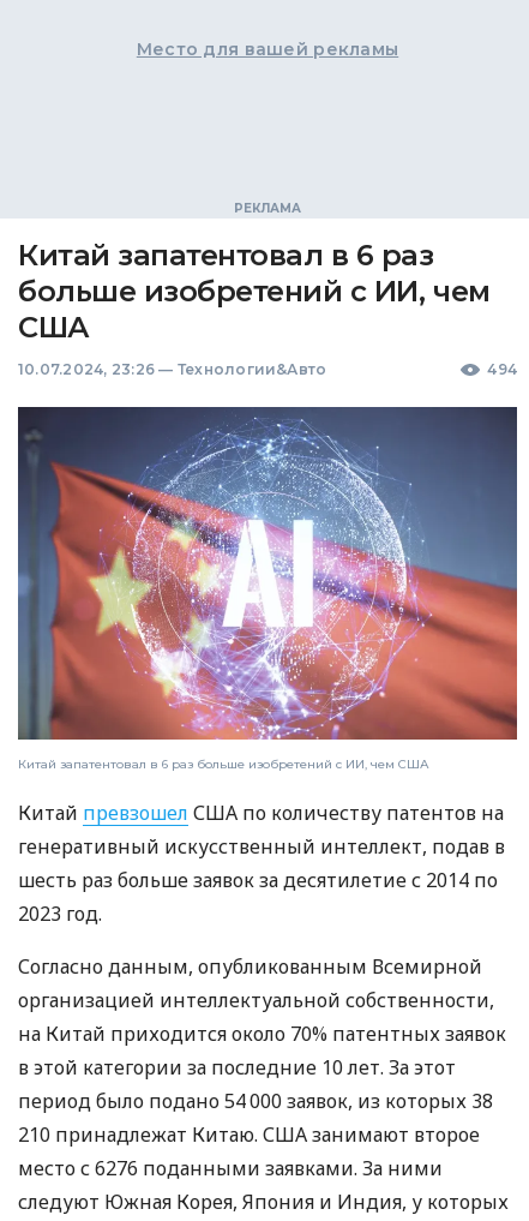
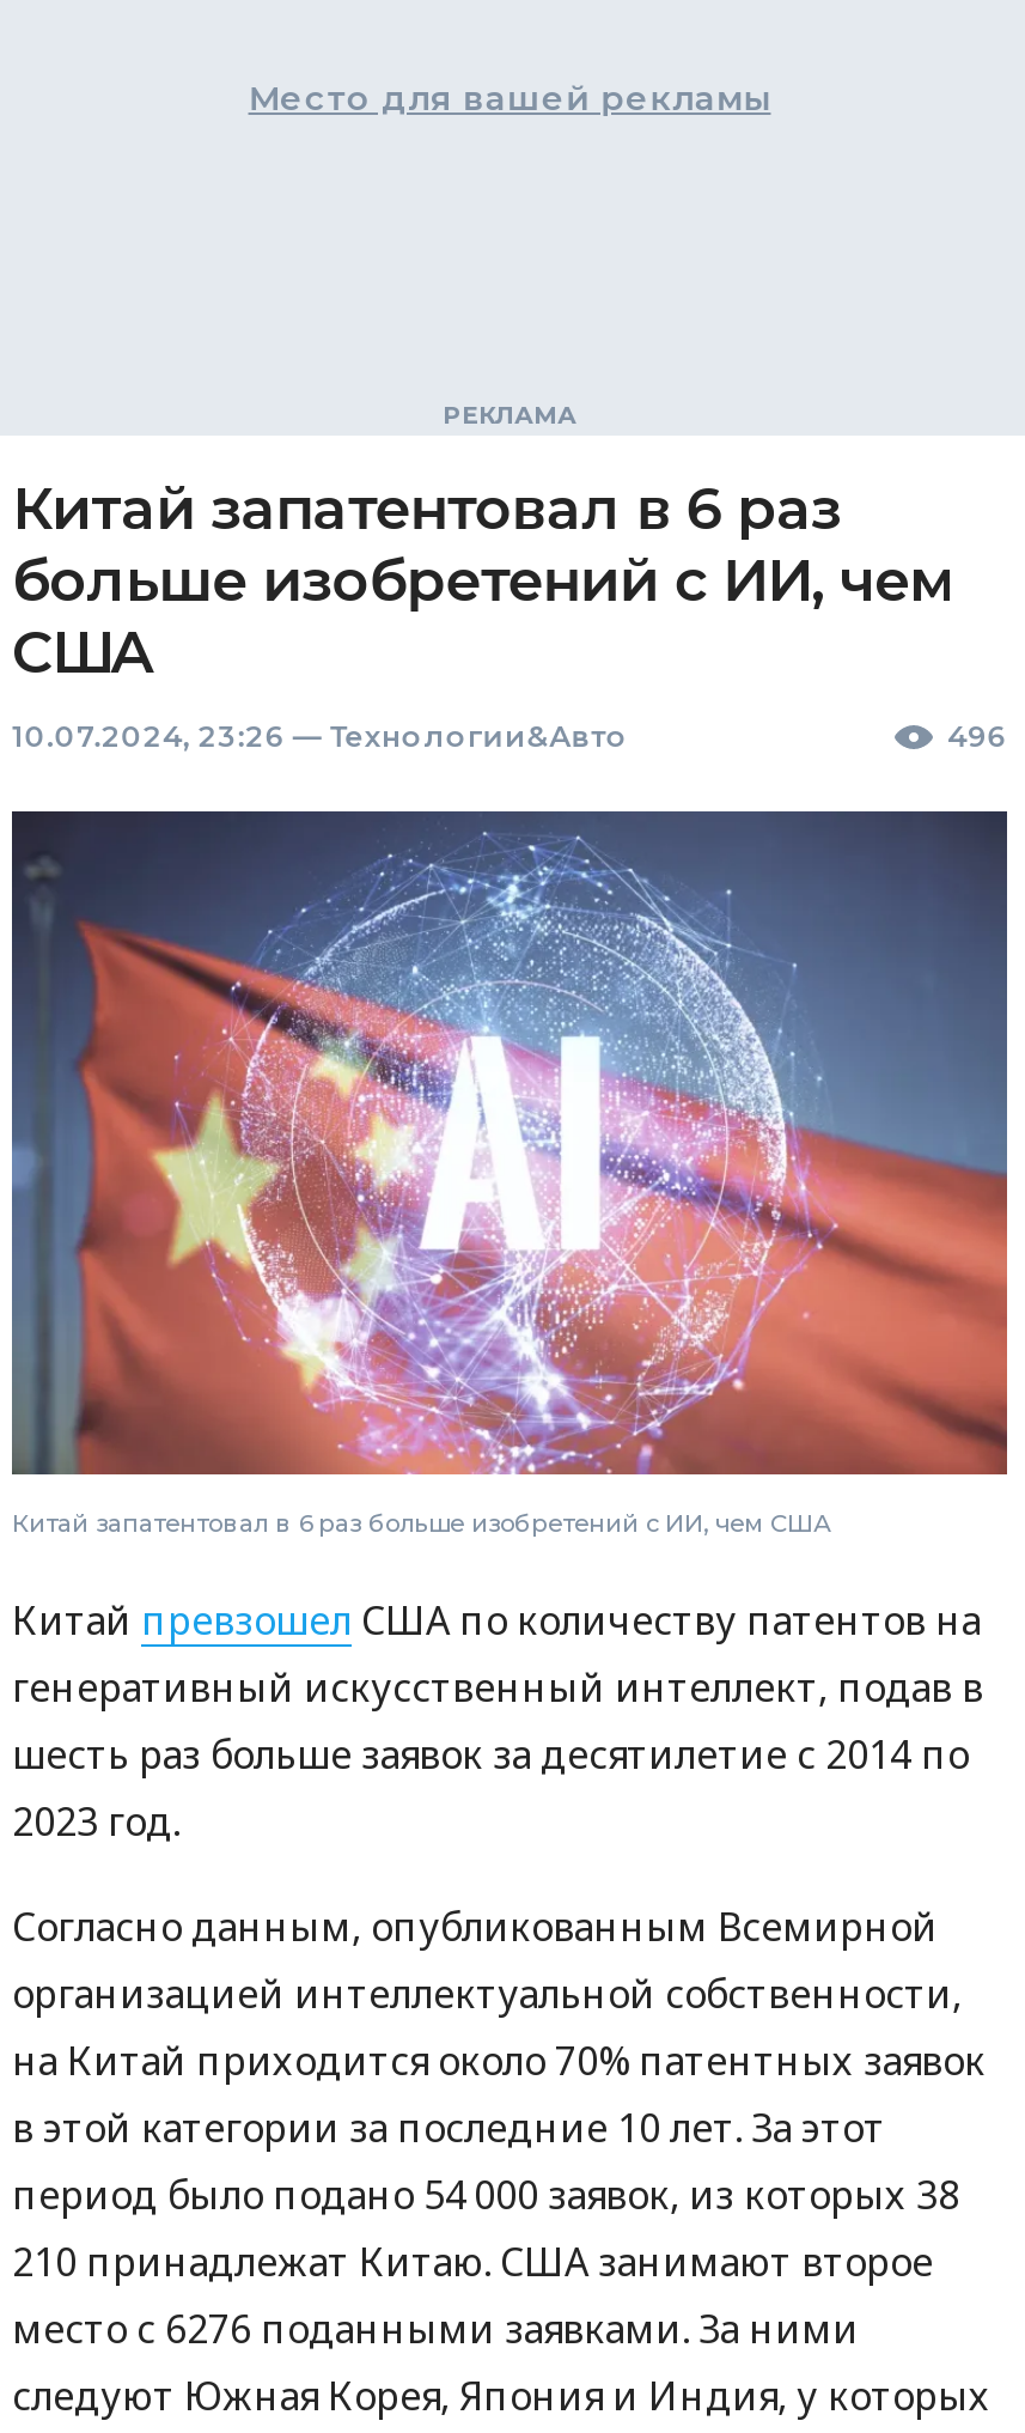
[487,360,517,378] 494 -> [948,717,1007,753] 496

